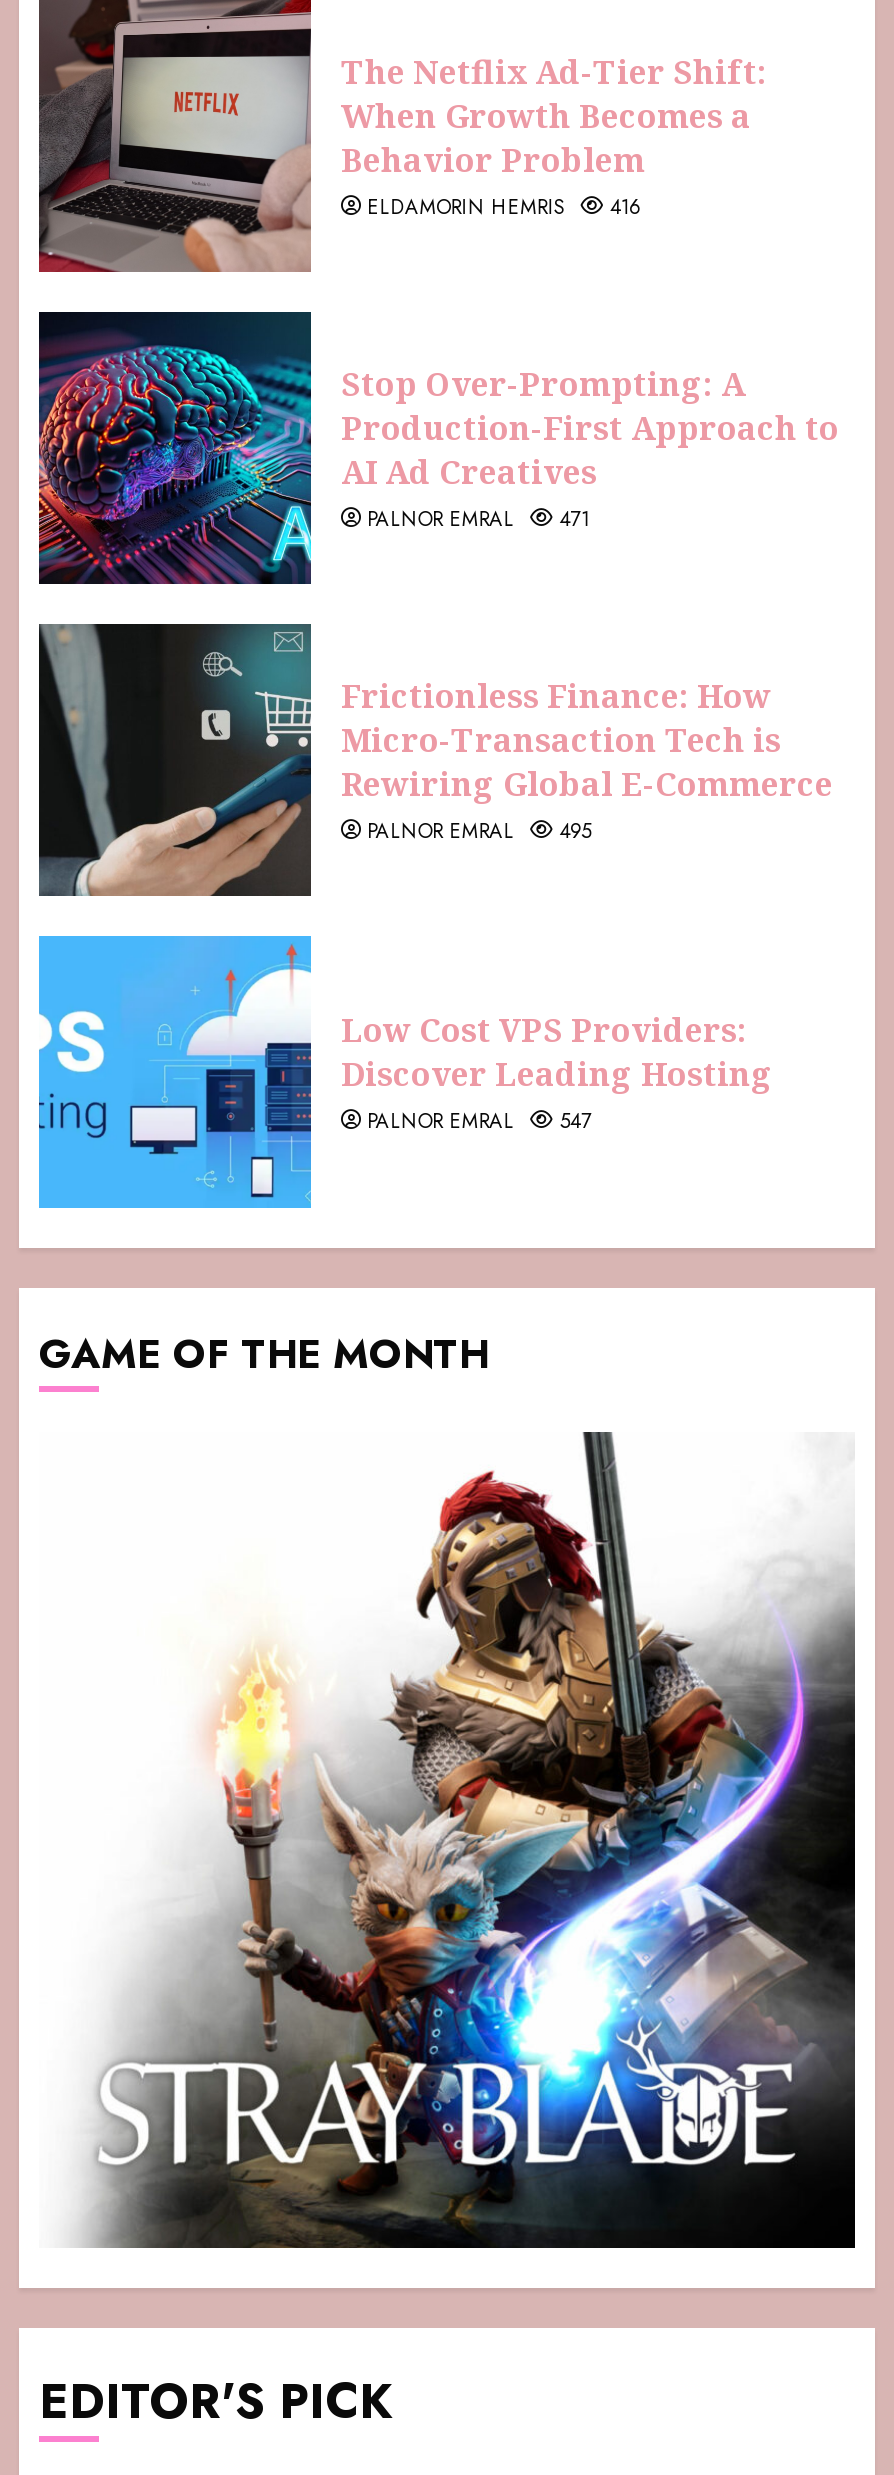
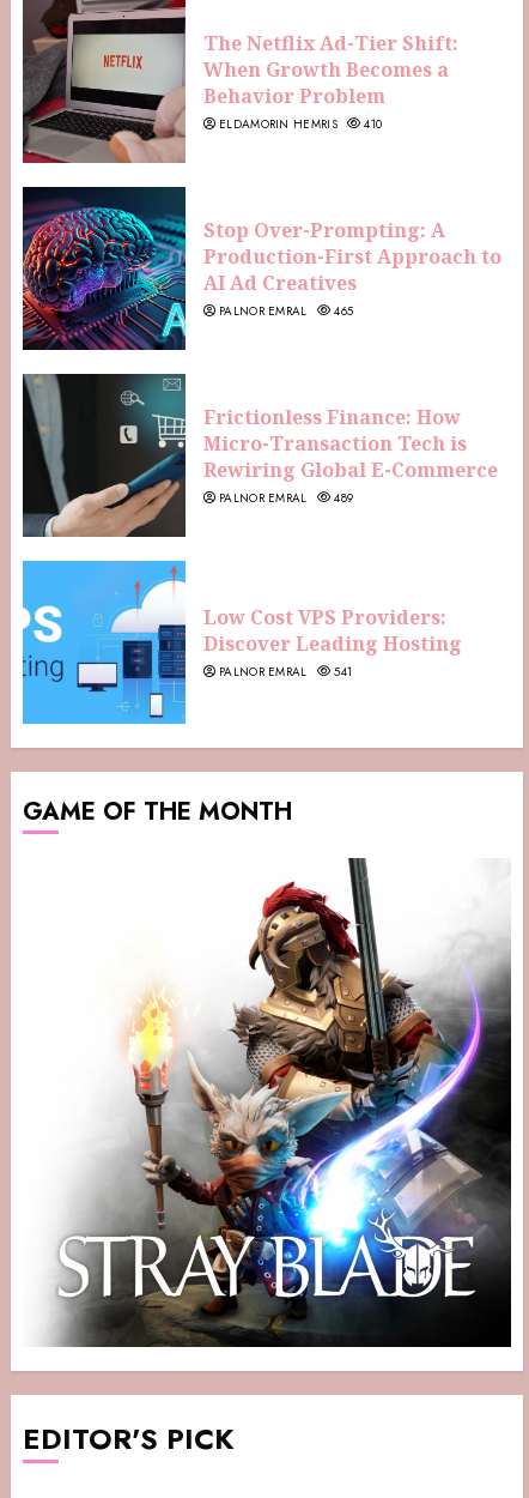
[367,191,640,221] ELDAMORIN HEMRIS 416 -> [219,114,382,132] ELDAMORIN HEMRIS 410
[367,503,589,533] PALNOR EMRAL 471 -> [219,301,353,319] PALNOR EMRAL 465
[367,815,591,845] PALNOR EMRAL 495 -> [219,488,353,506] PALNOR EMRAL 489
[367,1105,591,1135] PALNOR EMRAL 547 -> [219,662,352,680] PALNOR EMRAL 541

